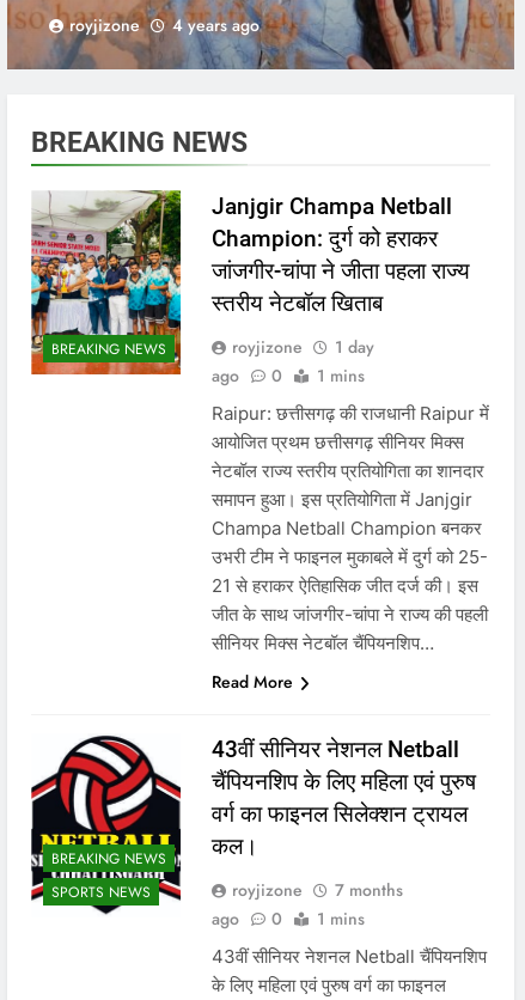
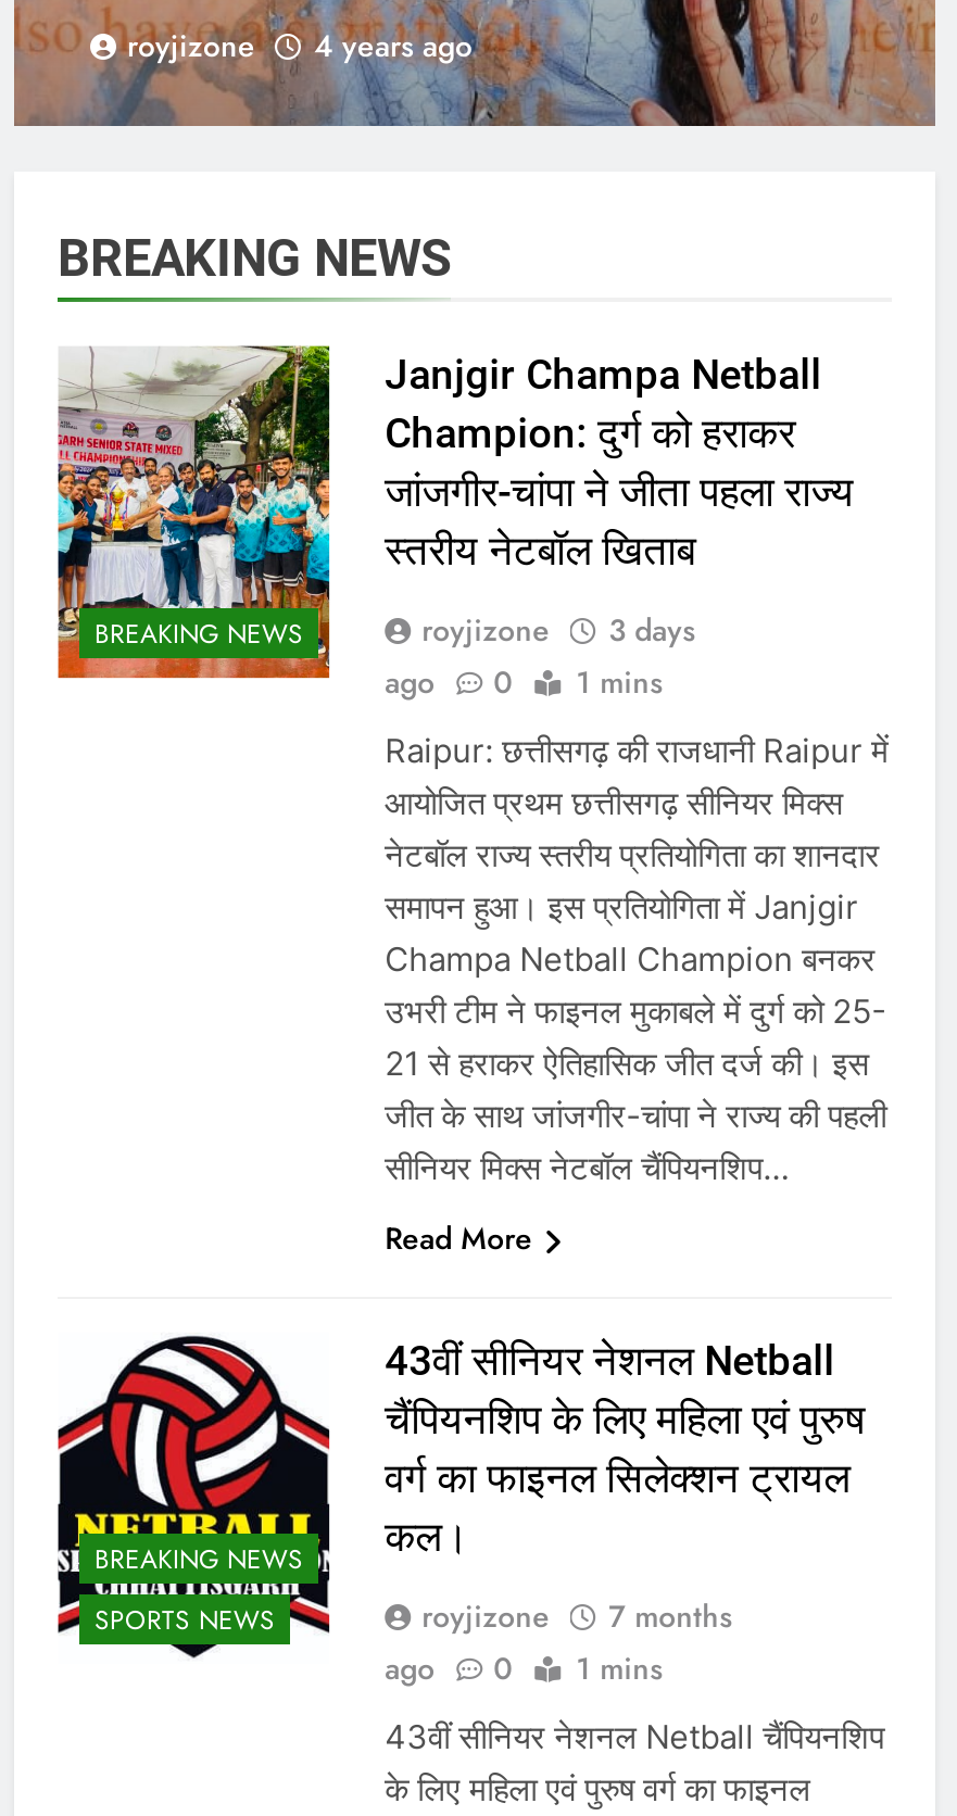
[232,335,374,359] royjizone 1 day -> [422,608,695,652] royjizone 3 days

